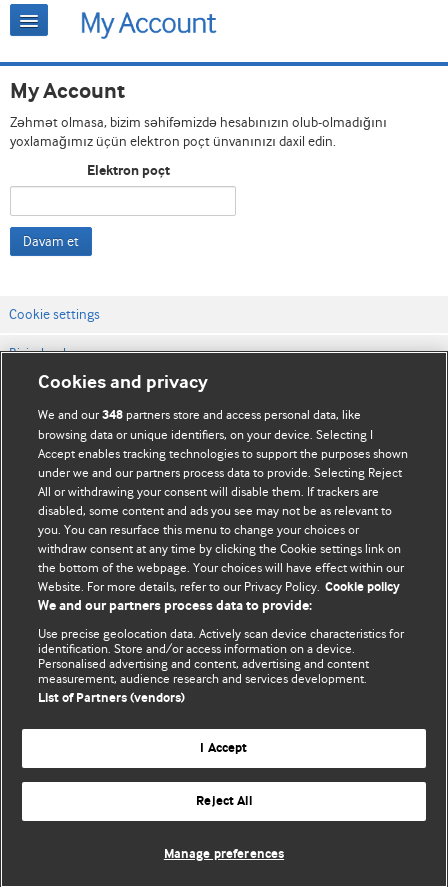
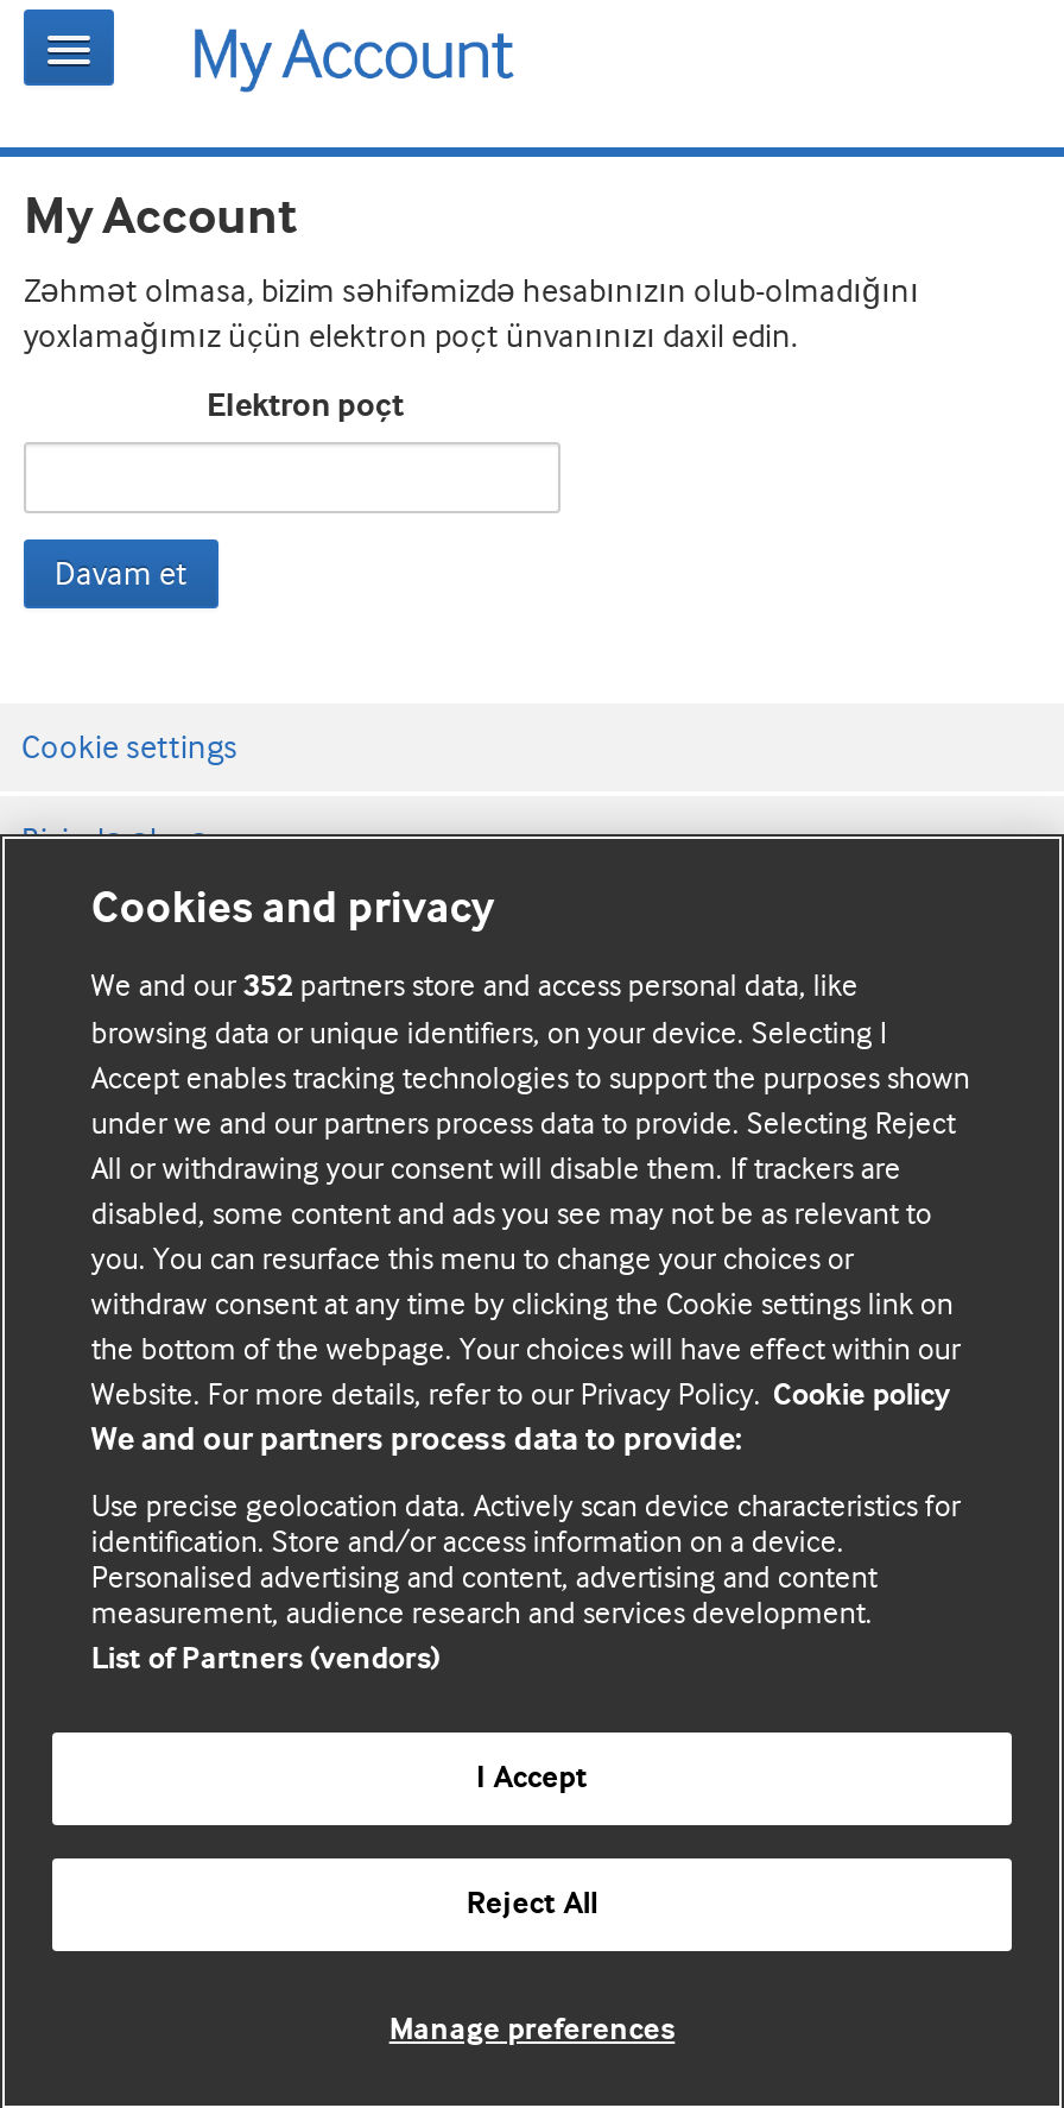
[38,407,361,423] We and our 348 partners store and access personal data, like -> [91,967,858,1005] We and our 352 partners store and access personal data, like

